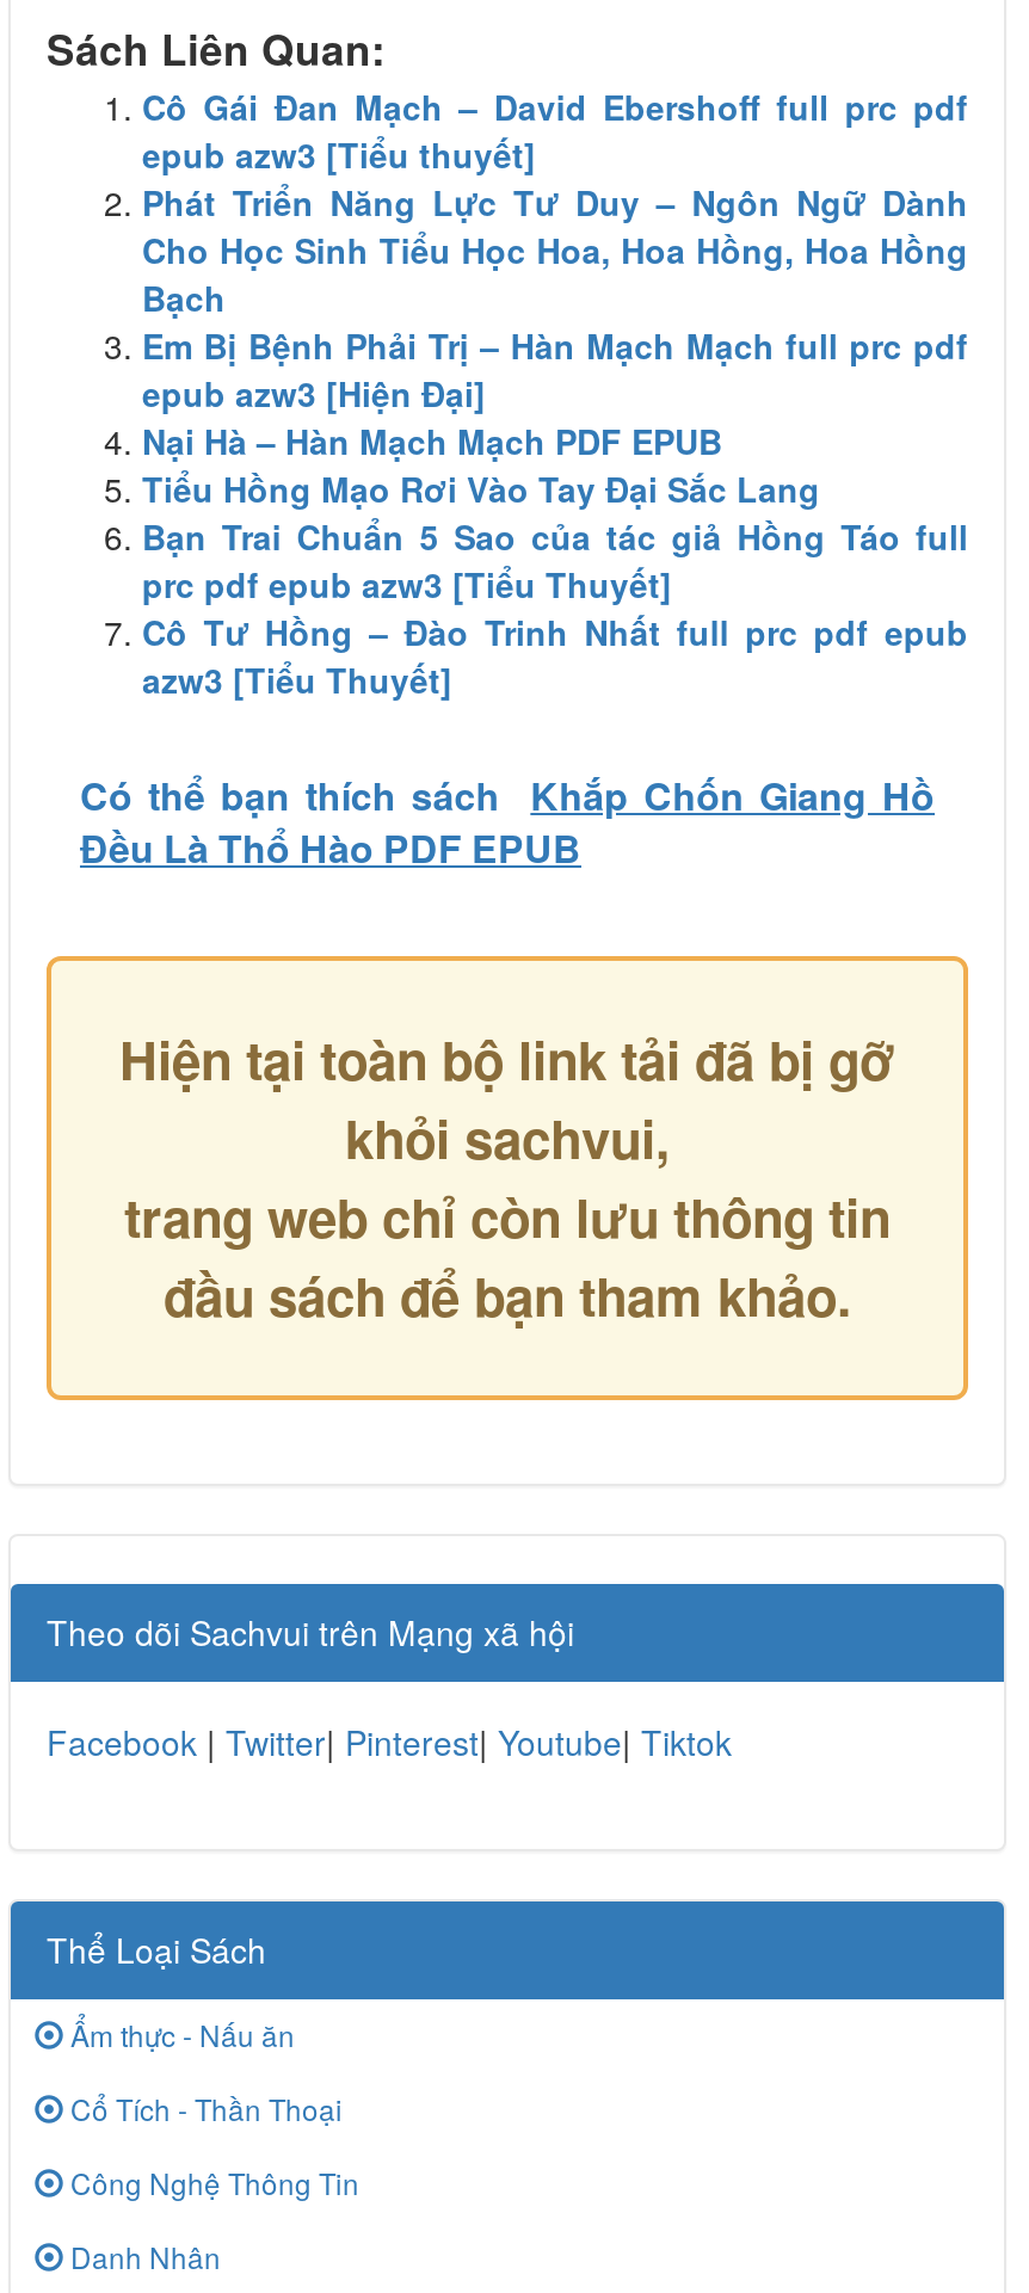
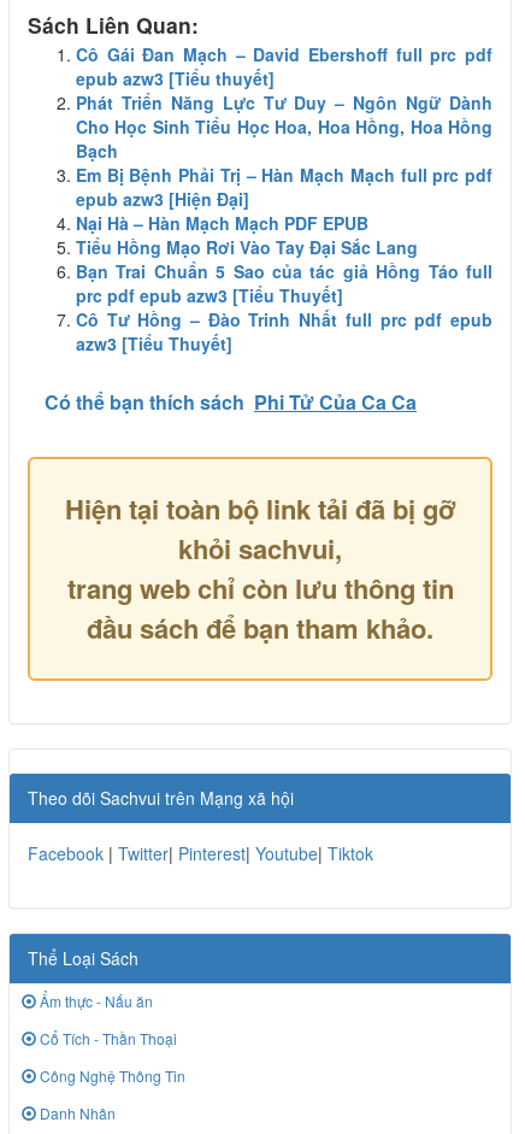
[80,766,935,874] Có thể bạn thích sách Khắp Chốn Giang Hồ | Đều Là Thổ Hào PDF EPUB -> [45,387,417,415] Có thể bạn thích sách Phi Tử Của Ca Ca

